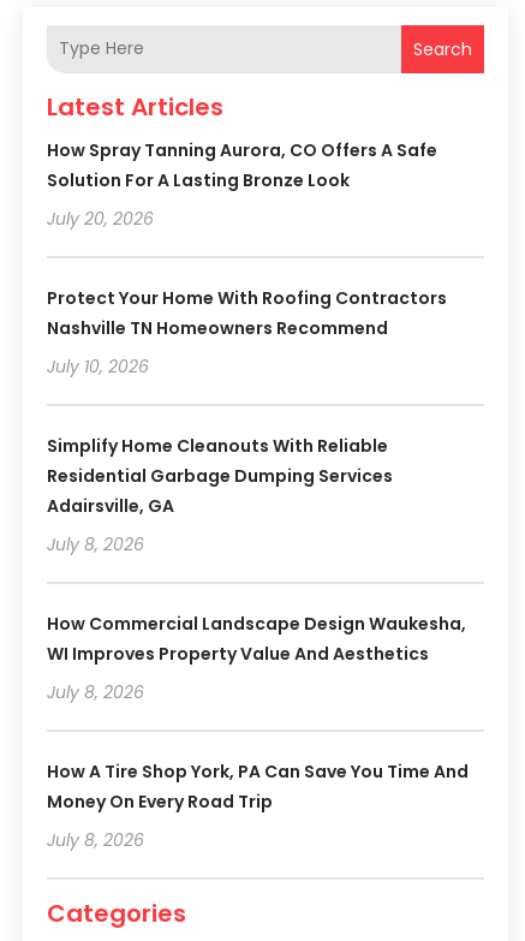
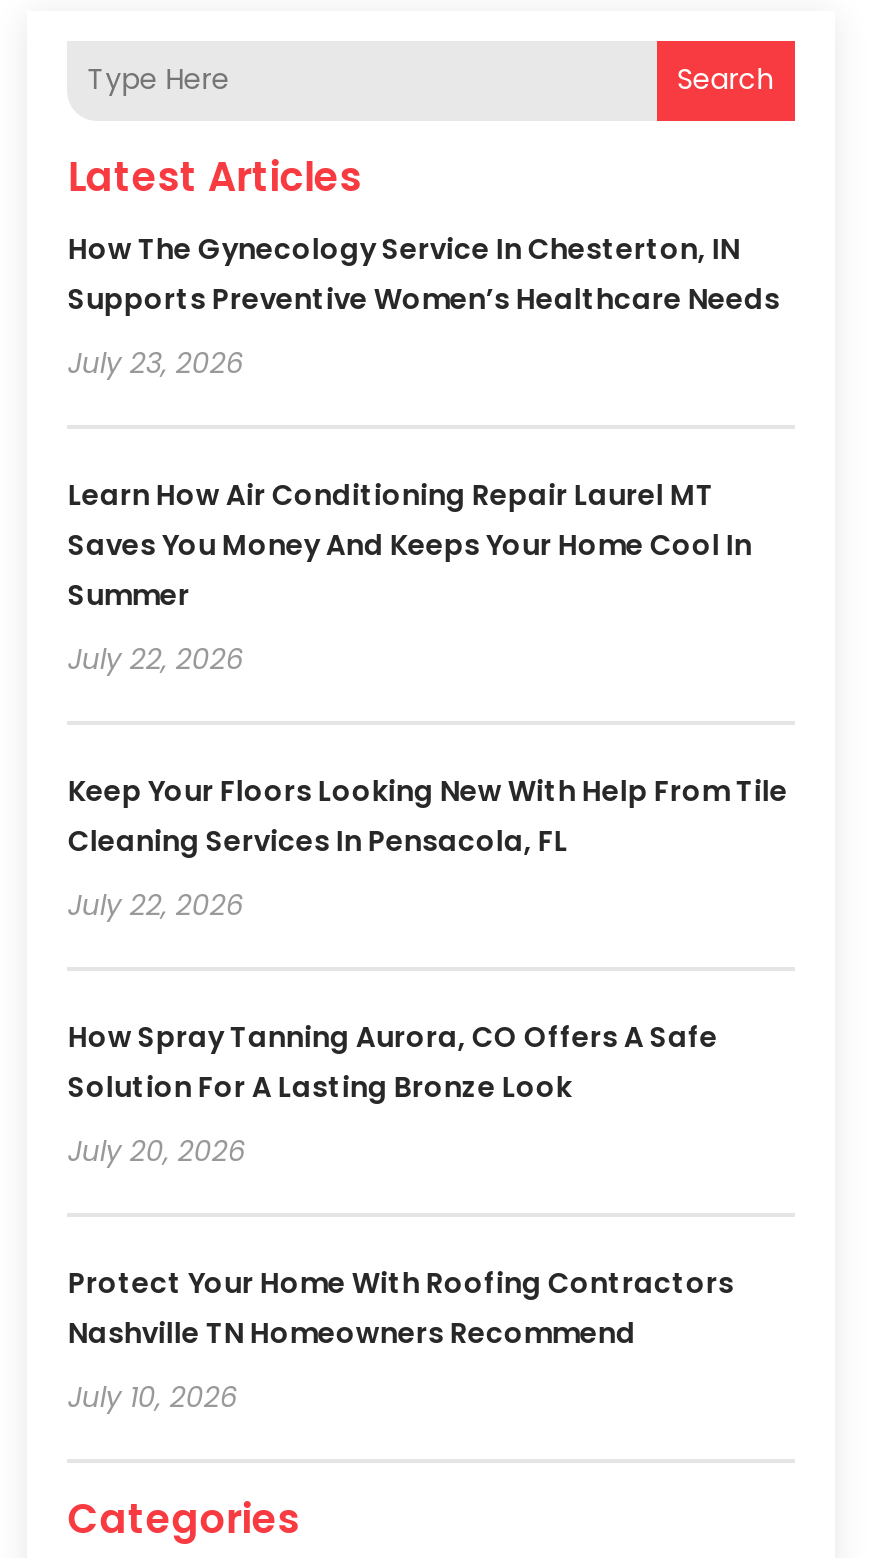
none -> [68,228,788,924] How The Gynecology Service In Chesterton, IN | Supports Preventive Women’s Healthcare Needs | July 23, 2026 | Learn How Air Conditioning Repair Laurel MT | Saves You Money And Keeps Your Home Cool In | Summer | July 22, 2026 | Keep Your Floors Looking New With Help From Tile | Cleaning Services In Pensacola, FL | July 22, 2026
moved [47,138,447,379] -> [68,1016,734,1416]: How Spray Tanning Aurora, CO Offers A Safe | Solution For A Lasting Bronze Look | July 20, 2026 | Protect Your Home With Roofing Contractors | Nashville TN Homeowners Recommend | July 10, 2026
[47,434,469,852] Simplify Home Cleanouts With Reliable | Residential Garbage Dumping Services | Adairsville, GA | July 8, 2026 | How Commercial Landscape Design Waukesha, | WI Improves Property Value And Aesthetics | July 8, 2026 | How A Tire Shop York, PA Can Save You Time And | Money On Every Road Trip | July 8, 2026 -> none

